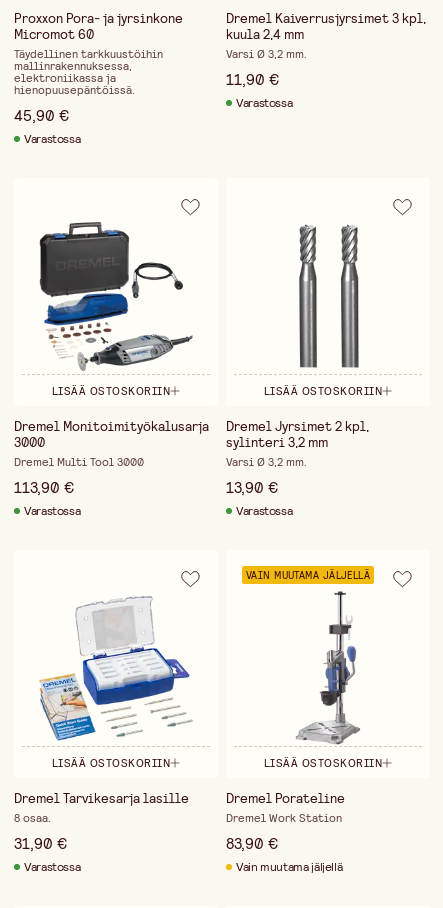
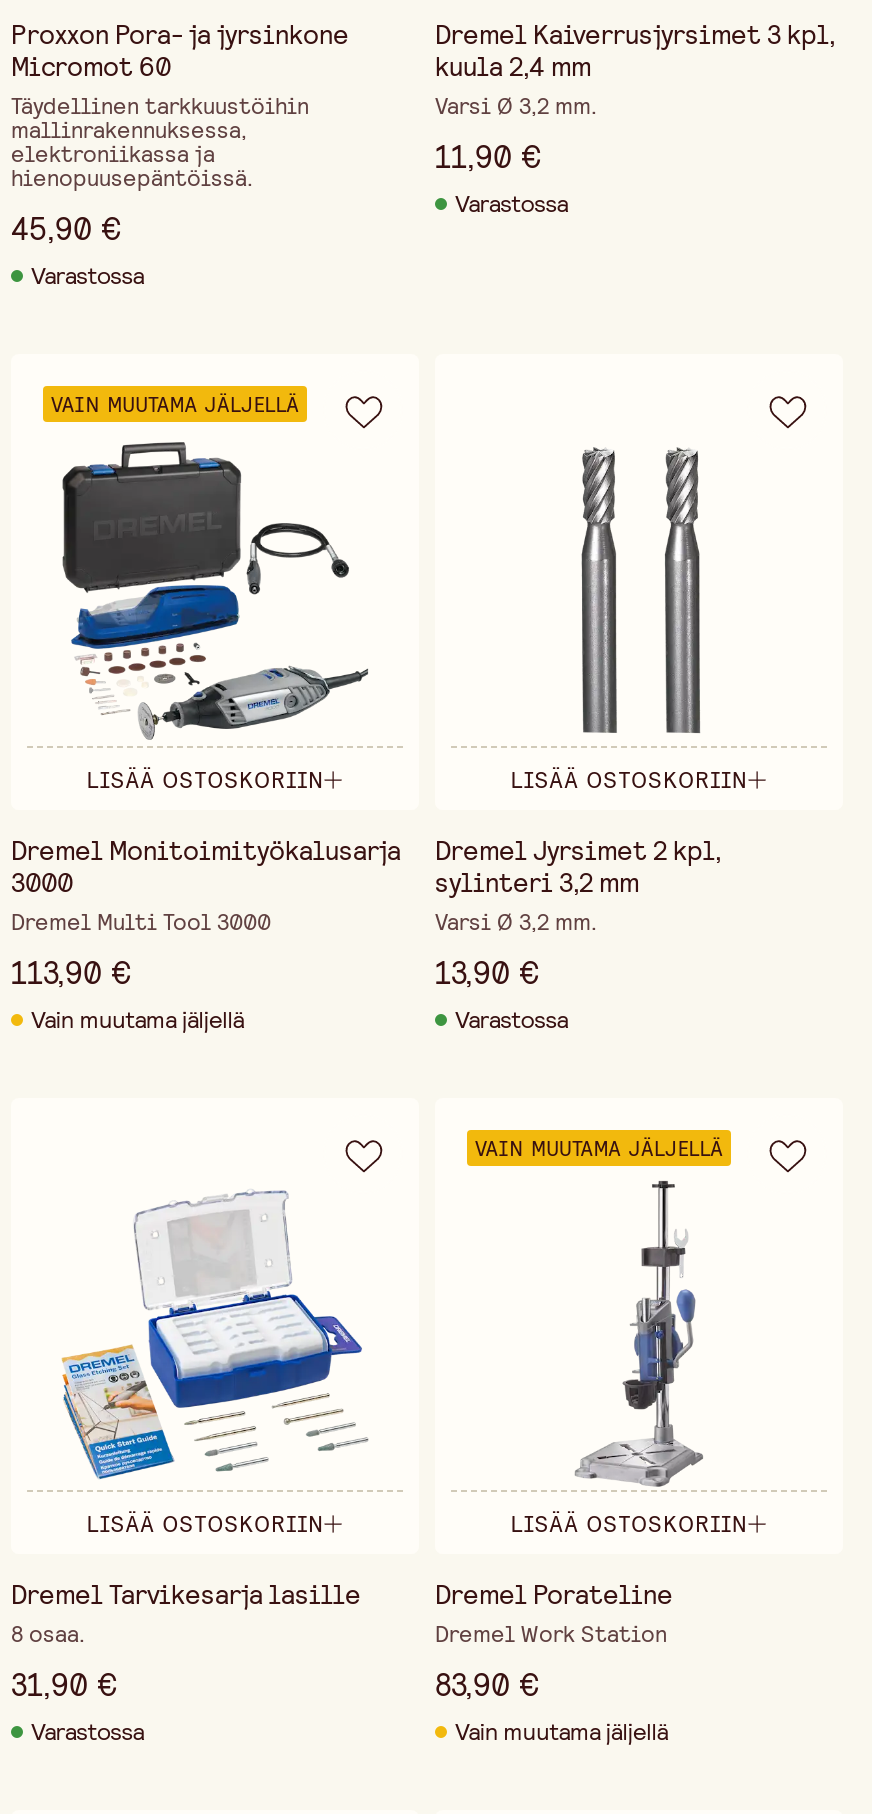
none -> [51,390,299,418] VAIN MUUTAMA JÄLJELLÄ
[24,503,80,519] Varastossa -> [31,1004,244,1036] Vain muutama jäljellä

